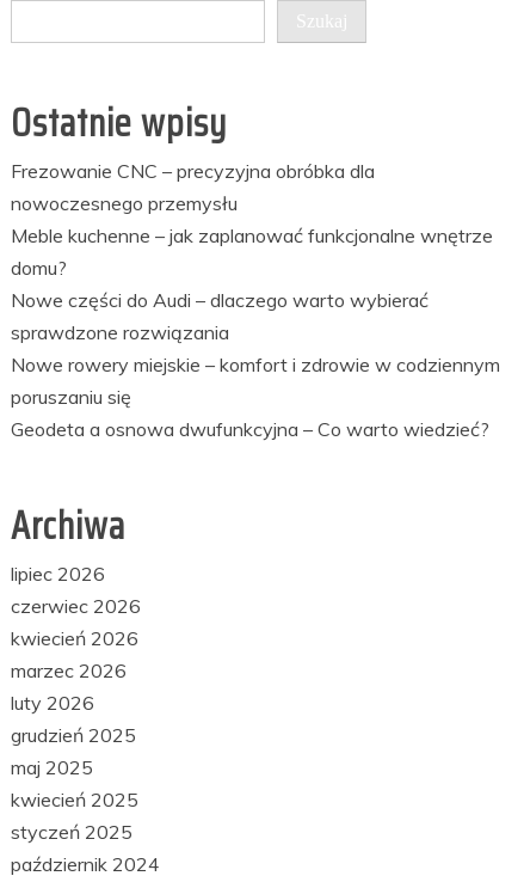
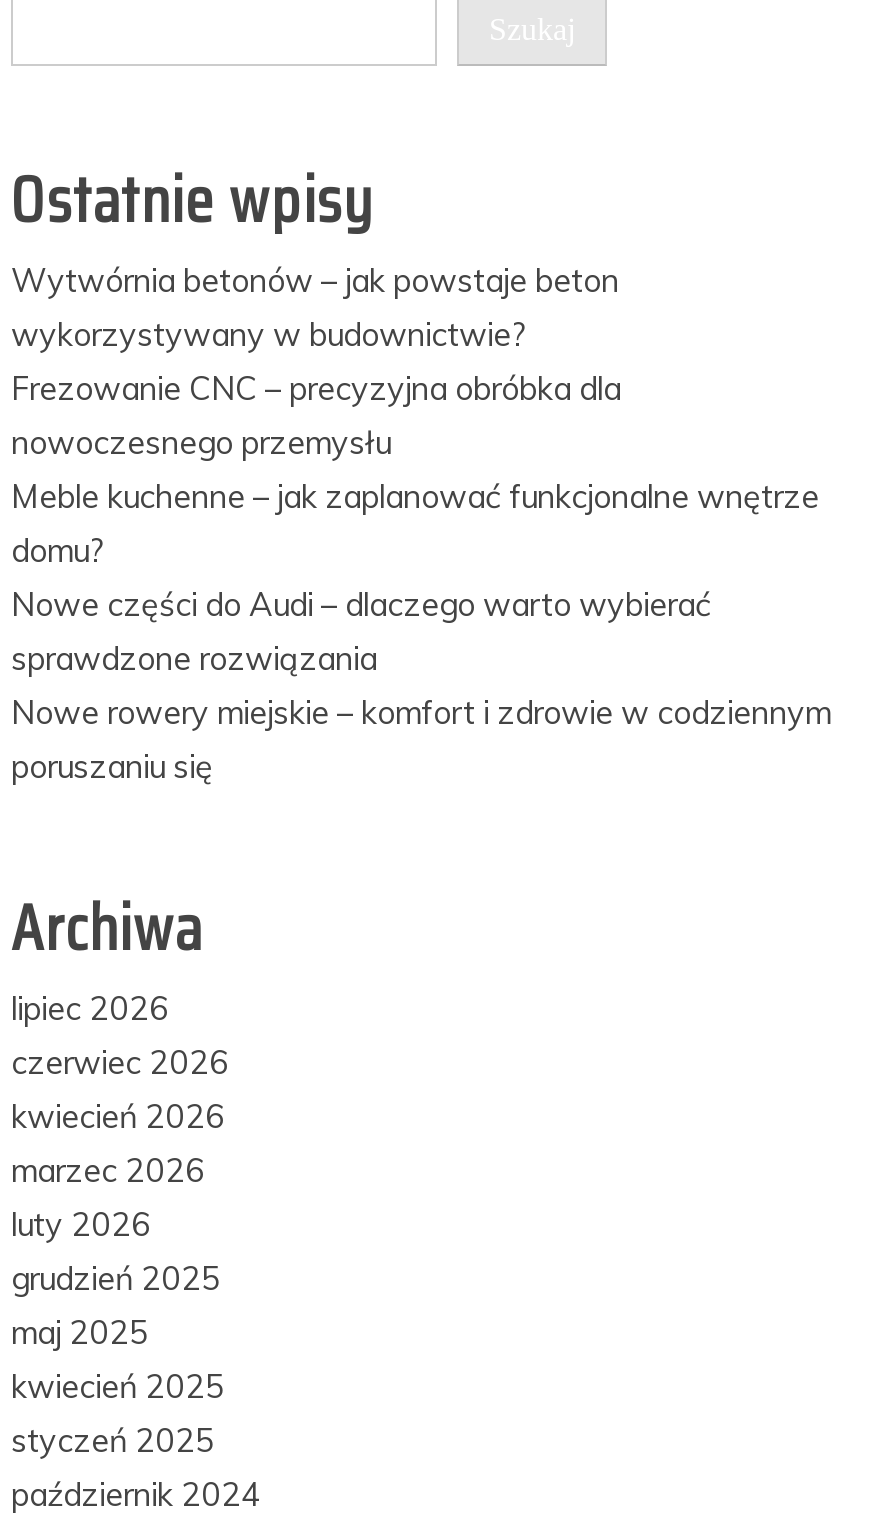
none -> [11,261,619,355] Wytwórnia betonów – jak powstaje beton | wykorzystywany w budownictwie?
moved [11,158,500,408] -> [11,369,831,787]: Frezowanie CNC – precyzyjna obróbka dla | nowoczesnego przemysłu | Meble kuchenne – jak zaplanować funkcjonalne wnętrze | domu? | Nowe części do Audi – dlaczego warto wybierać | sprawdzone rozwiązania | Nowe rowery miejskie – komfort i zdrowie w codziennym | poruszaniu się
[11,416,489,440] Geodeta a osnowa dwufunkcyjna – Co warto wiedzieć? -> none

